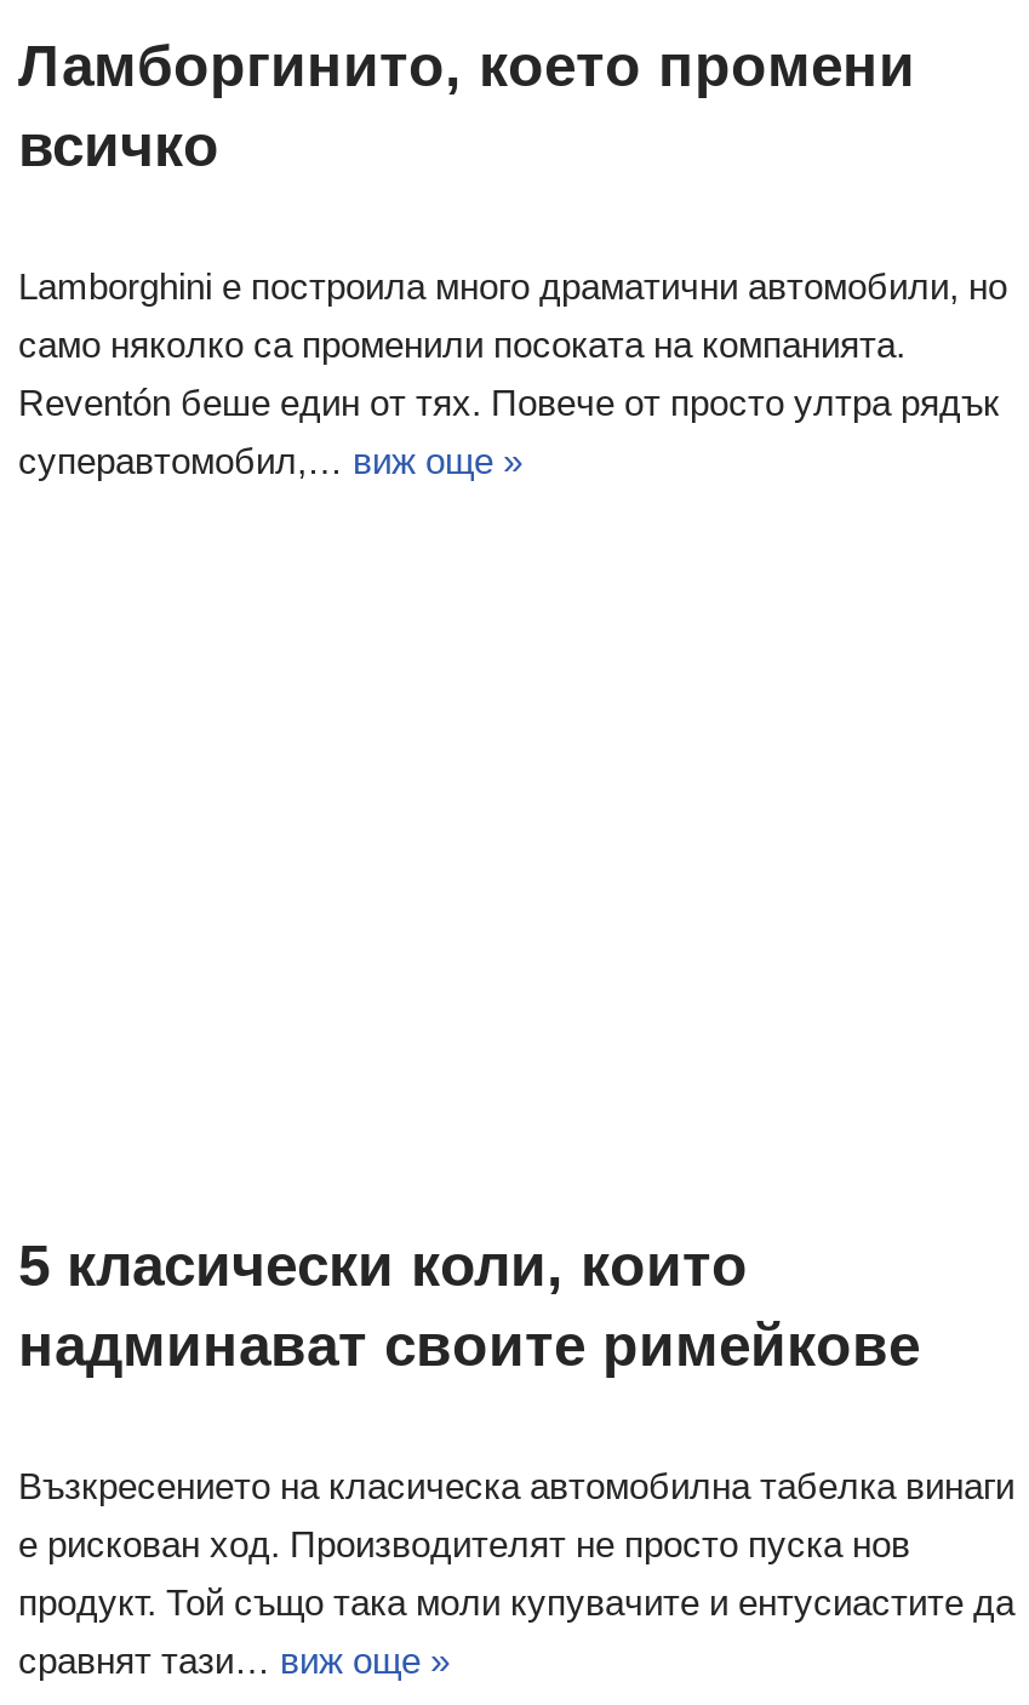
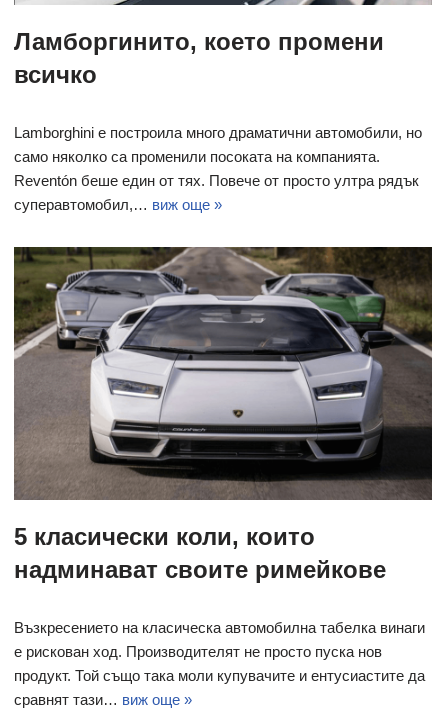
none -> [13,246,433,501] [image]

